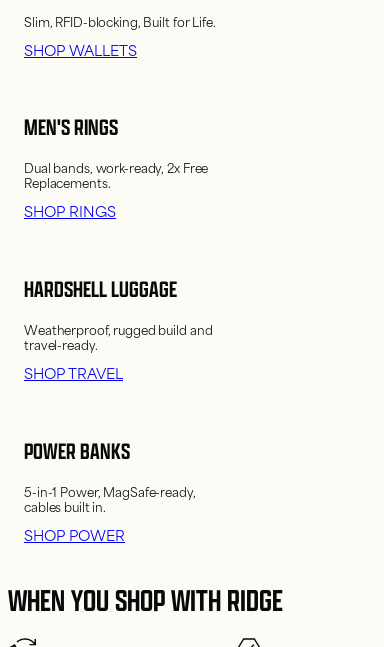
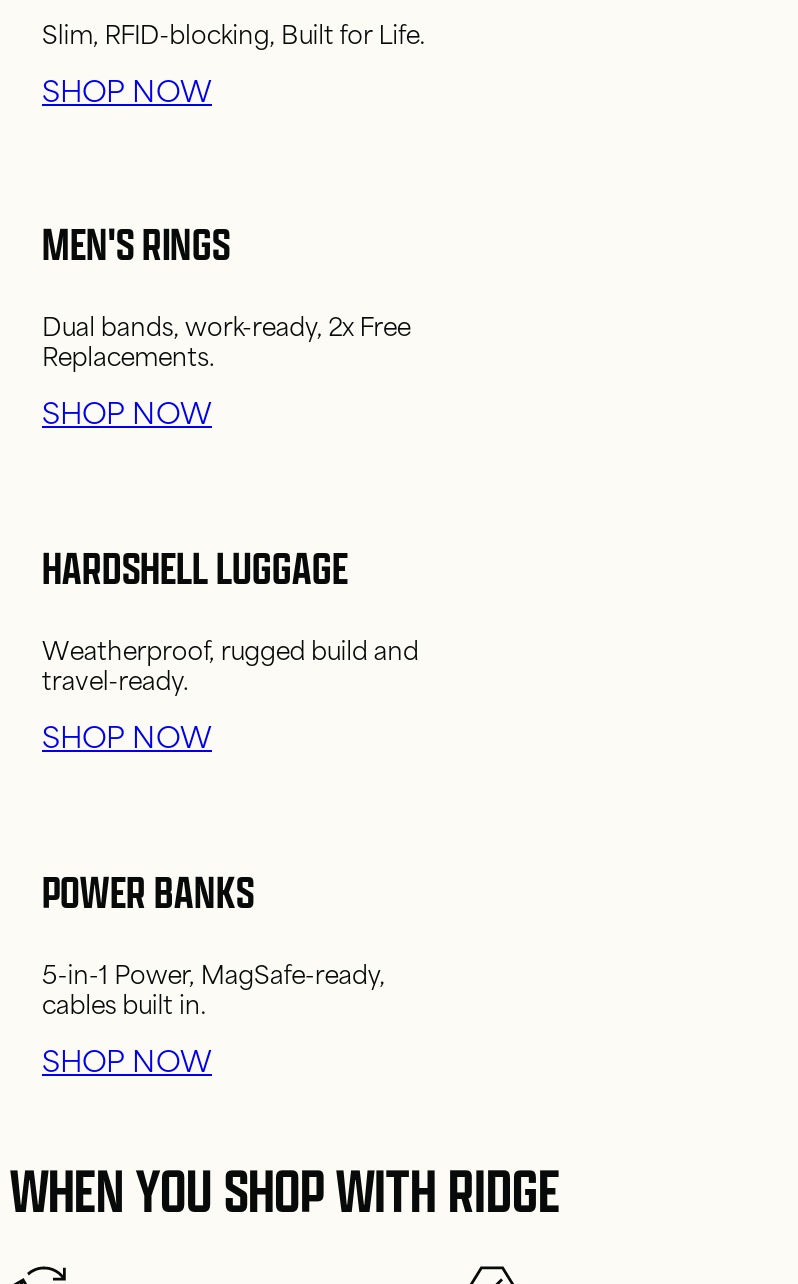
[24,37,137,60] SHOP WALLETS -> [42,65,212,111] SHOP NOW
[24,199,116,222] SHOP RINGS -> [42,389,212,435] SHOP NOW
[24,361,123,384] SHOP TRAVEL -> [42,712,212,758] SHOP NOW
[24,523,125,546] SHOP POWER -> [42,1036,212,1082] SHOP NOW

